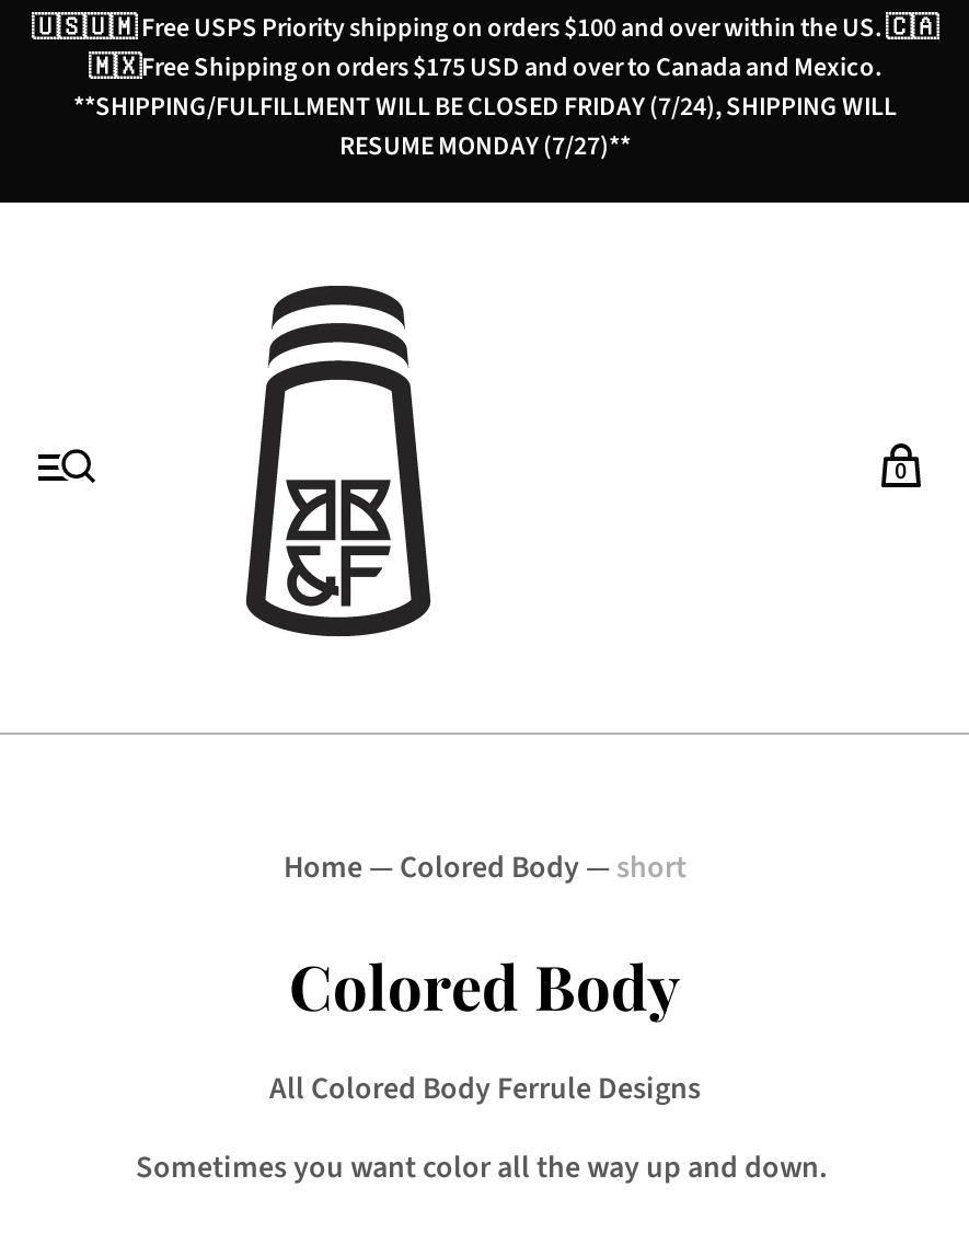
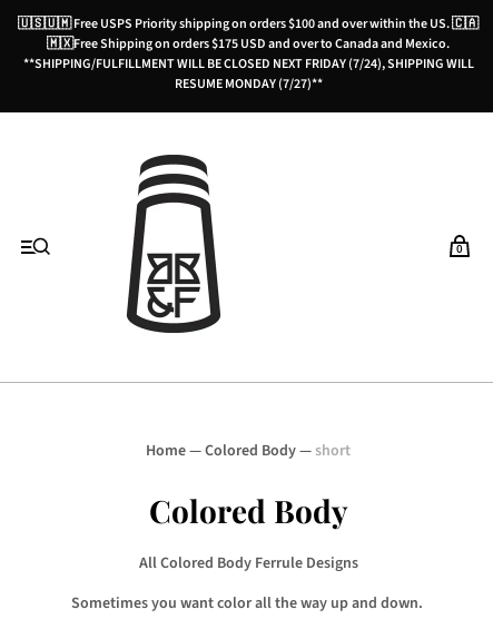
[73,89,897,126] **SHIPPING/FULFILLMENT WILL BE CLOSED FRIDAY (7/24), SHIPPING WILL -> [23,55,474,73] **SHIPPING/FULFILLMENT WILL BE CLOSED NEXT FRIDAY (7/24), SHIPPING WILL

